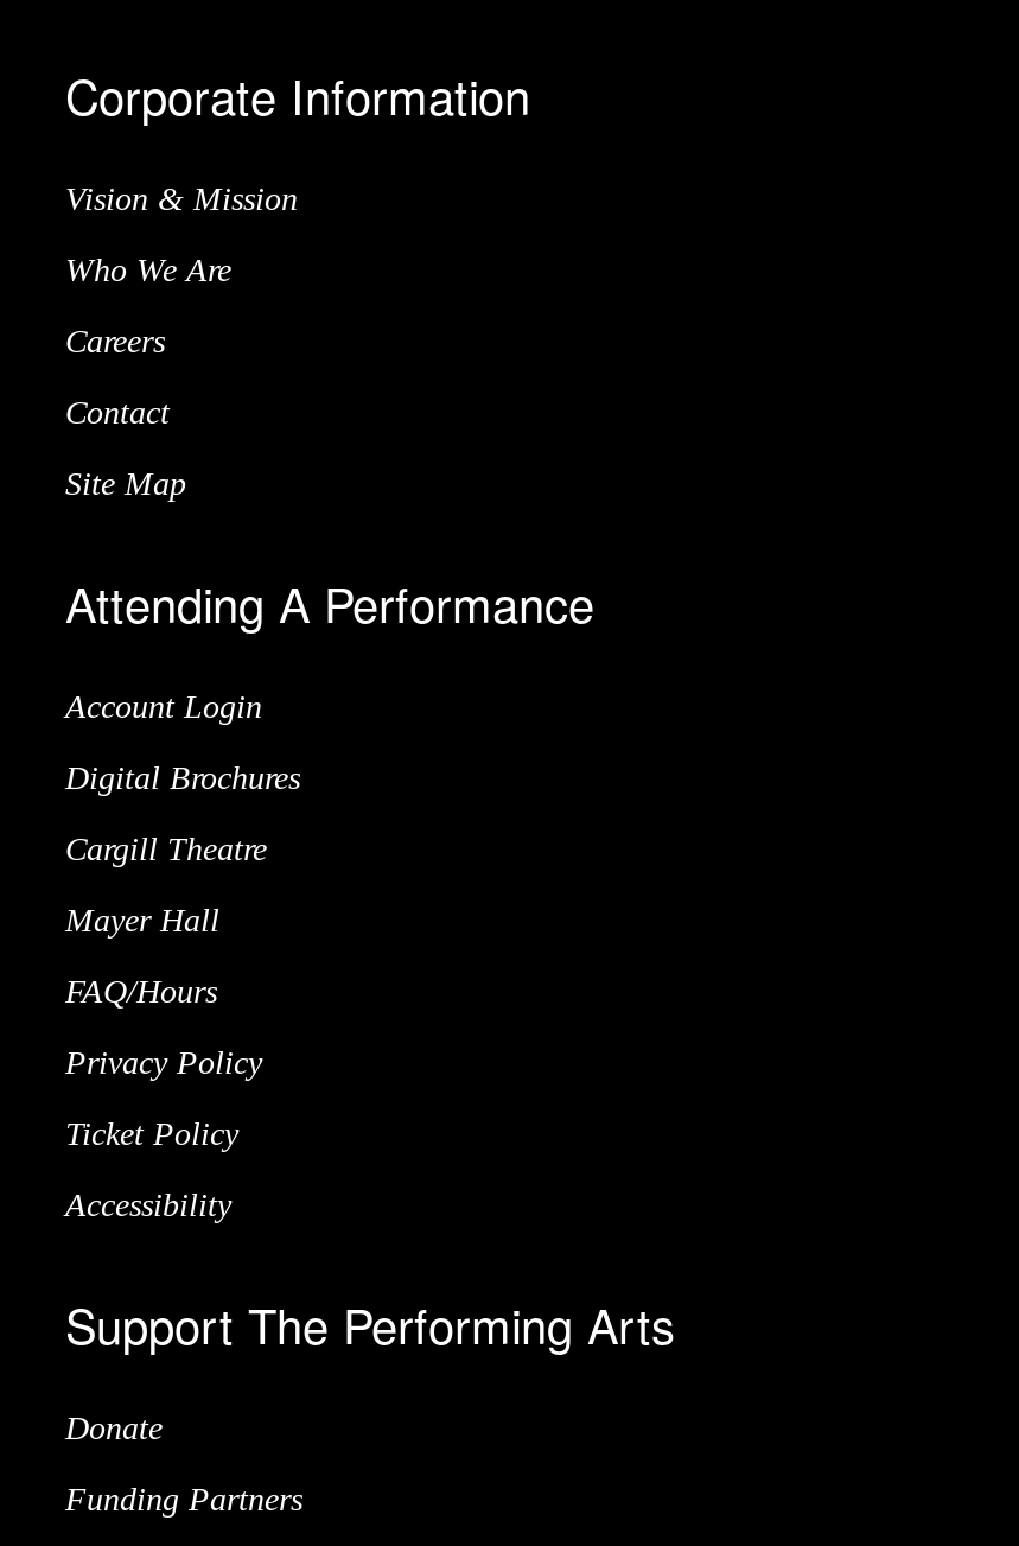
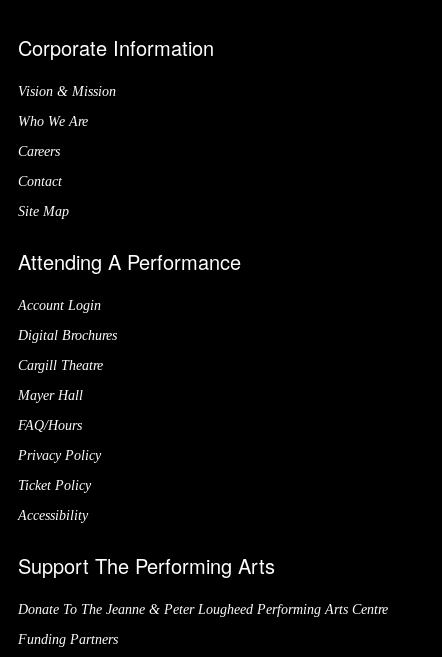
[65,1411,163,1446] Donate -> [18,602,388,617] Donate To The Jeanne & Peter Lougheed Performing Arts Centre

